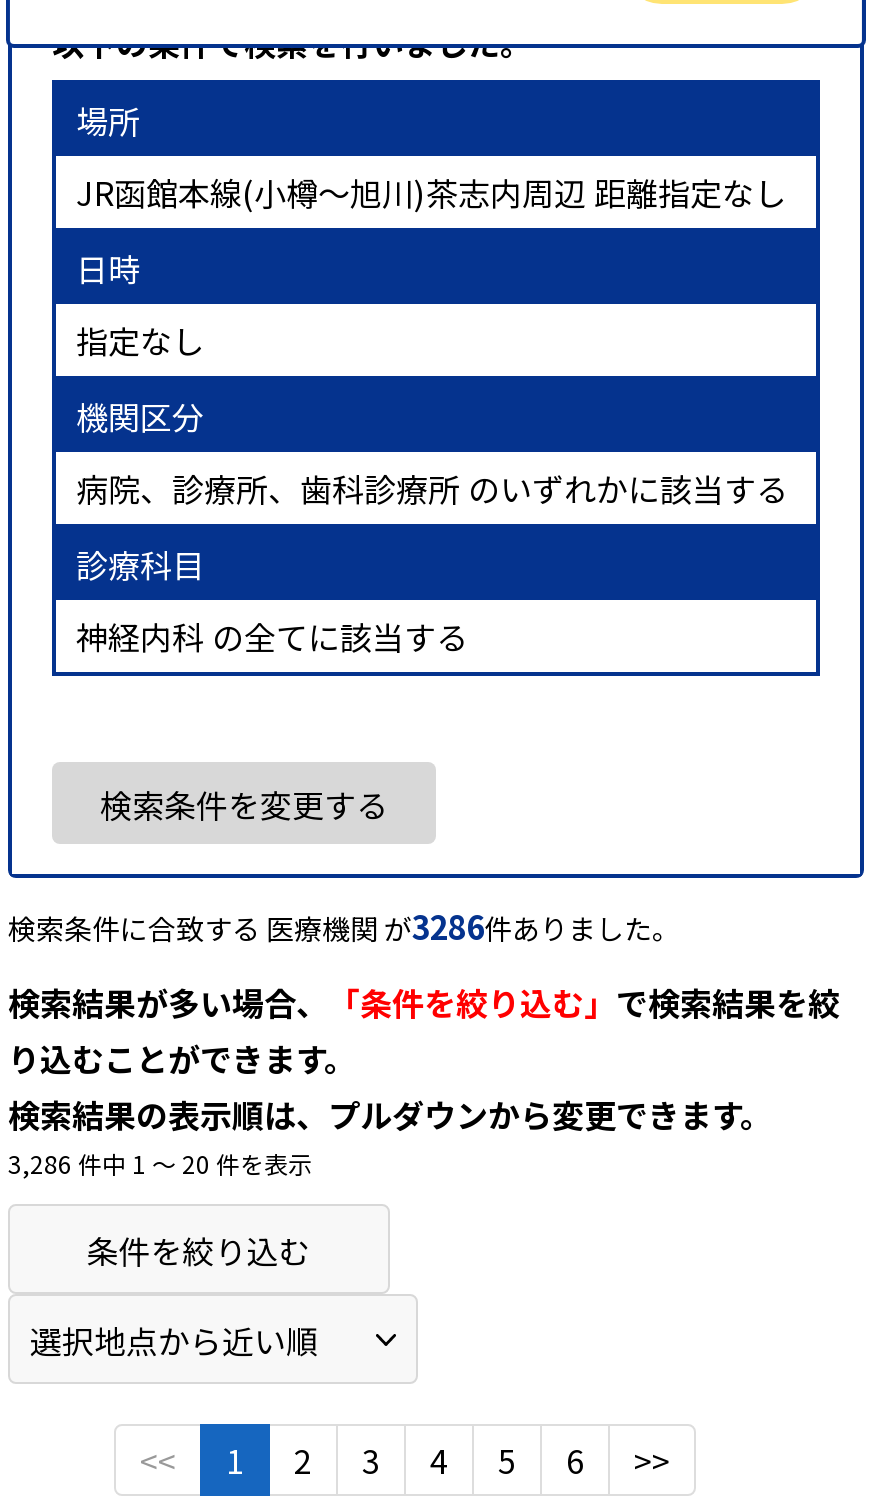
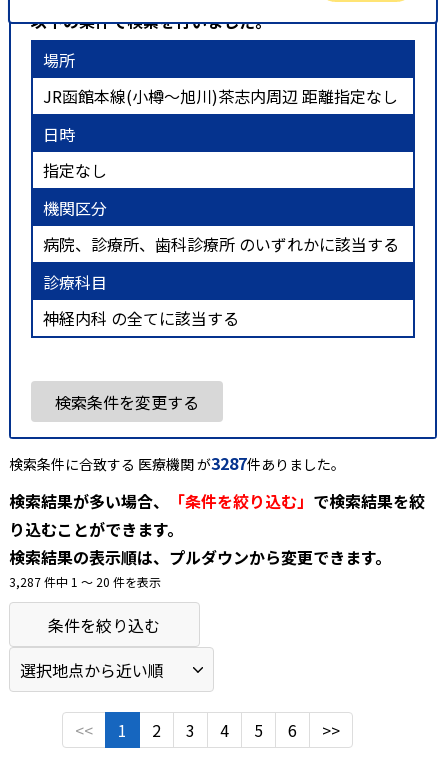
[8,901,680,949] 検索条件に合致する 医療機関 が3286件ありました。 -> [9,451,345,475] 検索条件に合致する 医療機関 が3287件ありました。
[8,1145,312,1179] 3,286 件中 1 〜 20 件を表示 -> [9,573,161,590] 3,287 件中 1 〜 20 件を表示

